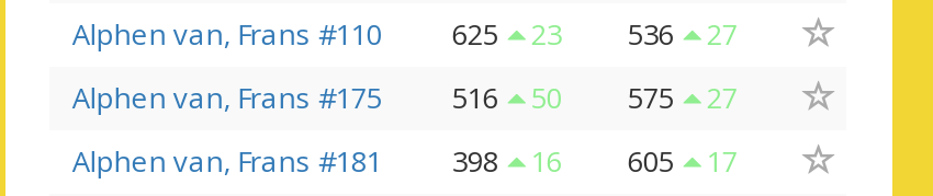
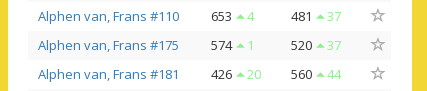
[452,14,498,54] 625 -> [211,7,232,25] 653
[524,14,562,54] 23 -> [244,7,254,25] 4
[628,14,674,54] 536 -> [291,7,312,25] 481
[700,14,737,54] 27 -> [324,7,341,25] 37
[452,78,498,117] 516 -> [211,36,232,54] 574
[524,78,562,117] 50 -> [244,36,254,54] 1
[628,78,674,117] 575 -> [291,36,312,54] 520
[700,78,737,117] 27 -> [324,36,341,54] 37
[452,141,498,181] 398 -> [211,65,232,83] 426
[524,141,562,181] 16 -> [244,65,261,83] 20
[628,141,674,181] 605 -> [291,65,312,83] 560
[700,141,737,181] 17 -> [324,65,341,83] 44

